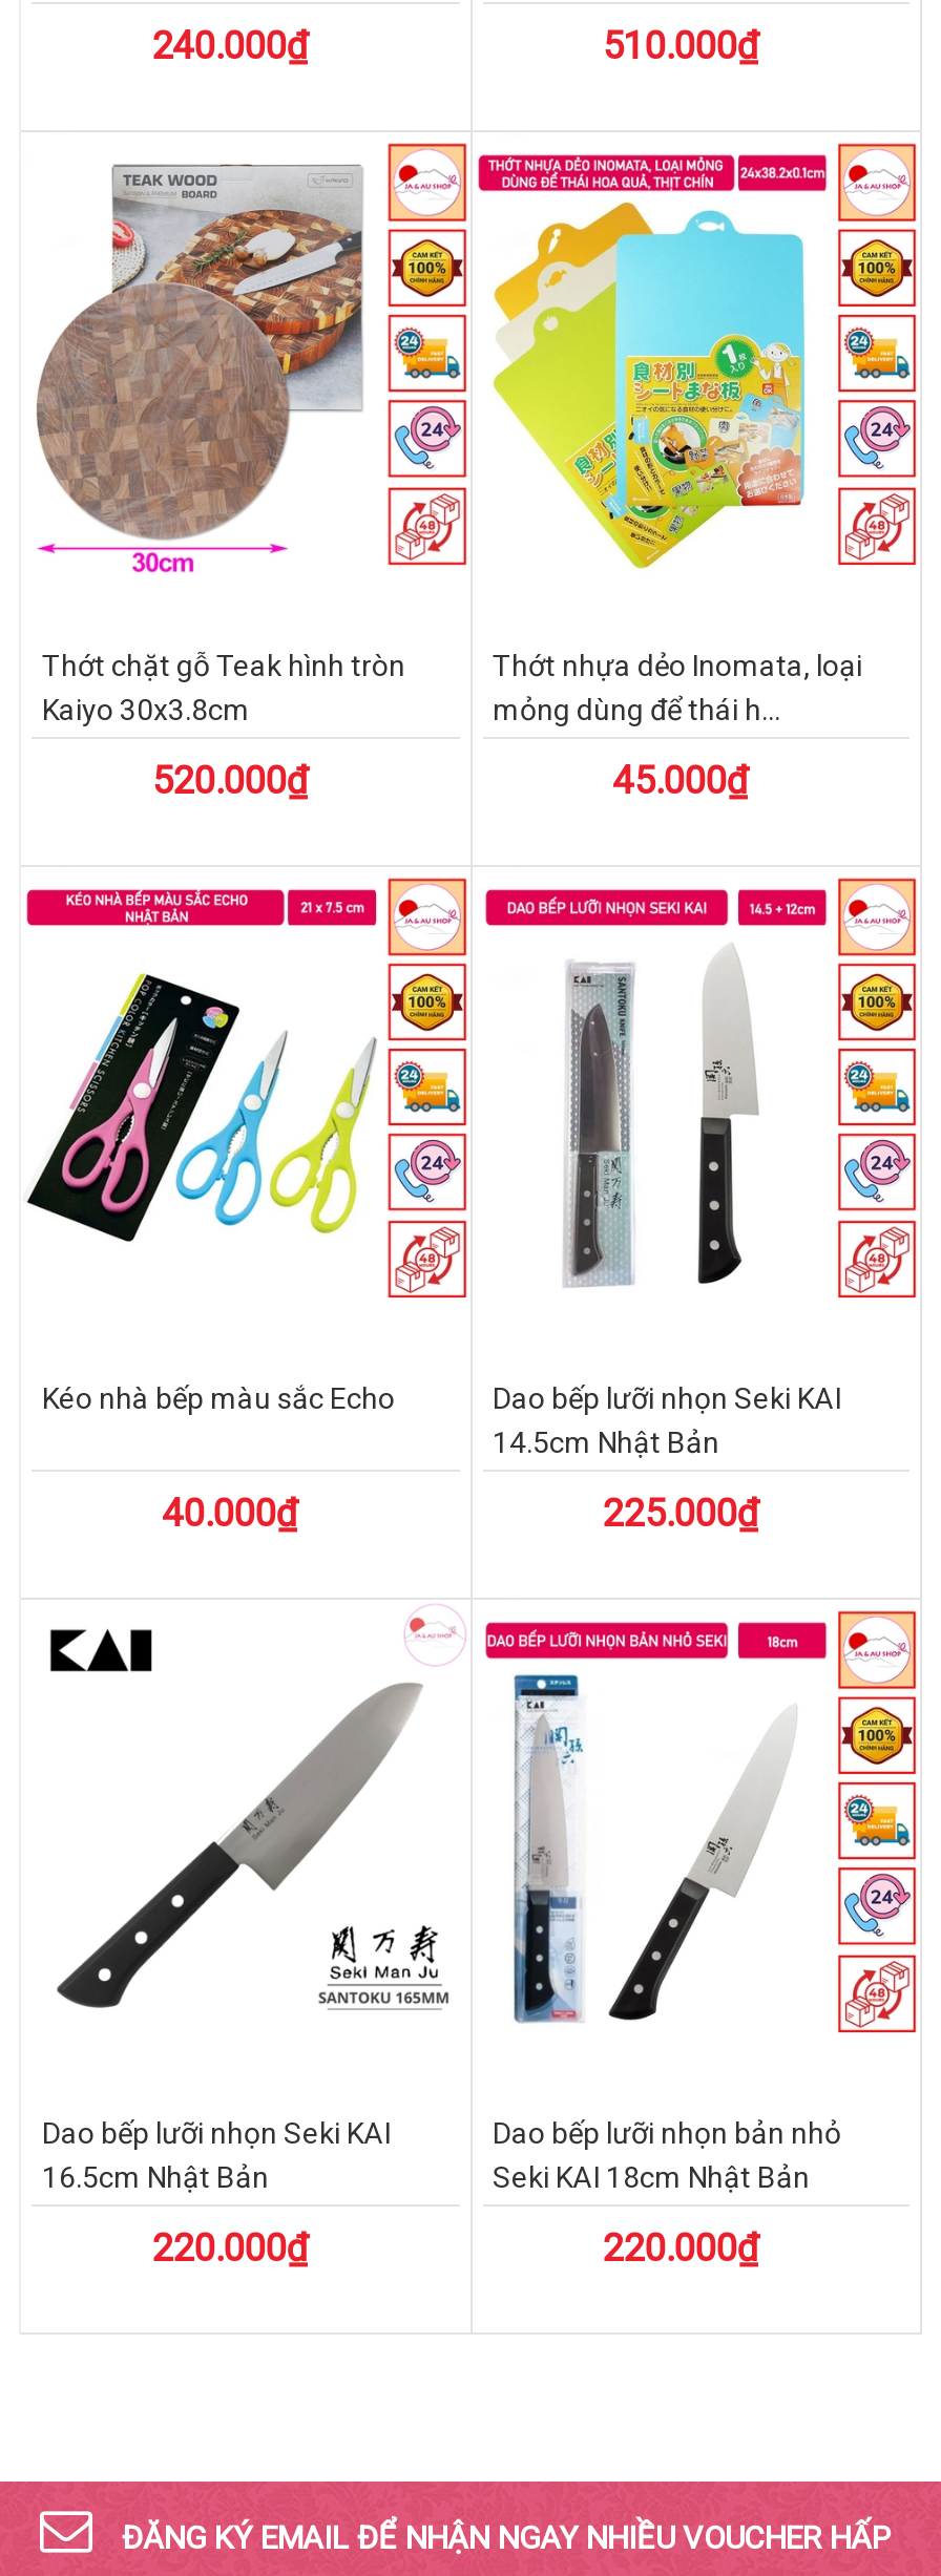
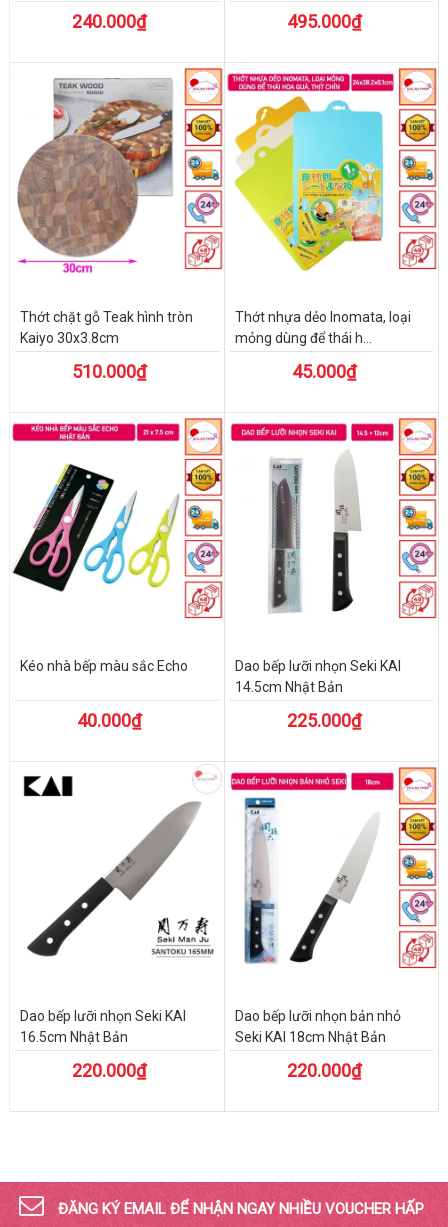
[602,24,758,68] 510.000₫ -> [287,11,361,32] 495.000₫
[152,758,307,802] 520.000₫ -> [72,361,146,382] 510.000₫

